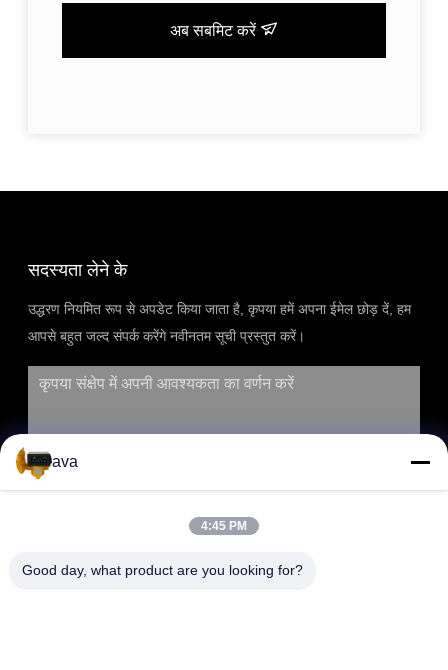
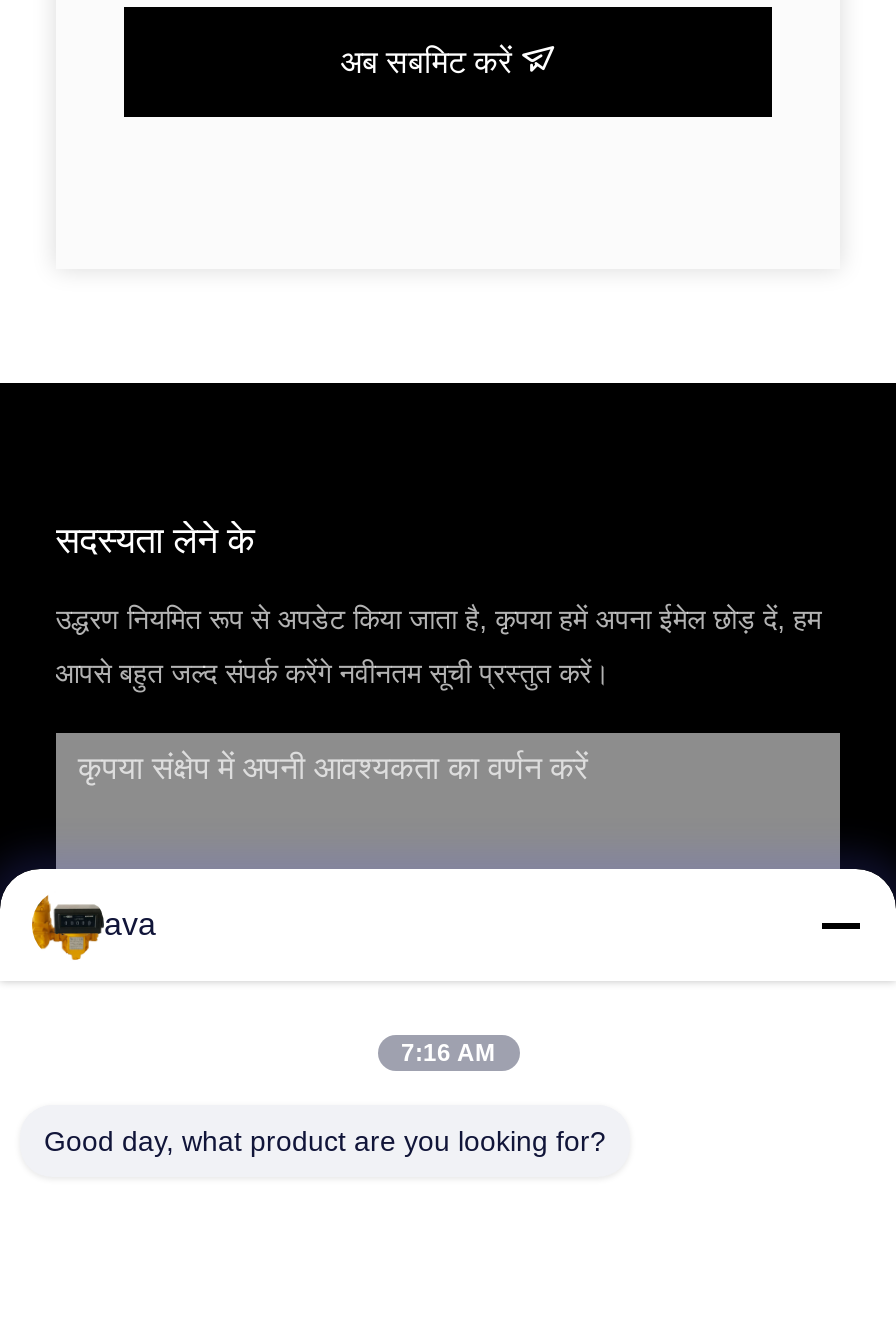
[201,519,247,533] 4:45 PM -> [401,1039,495,1067] 7:16 AM

